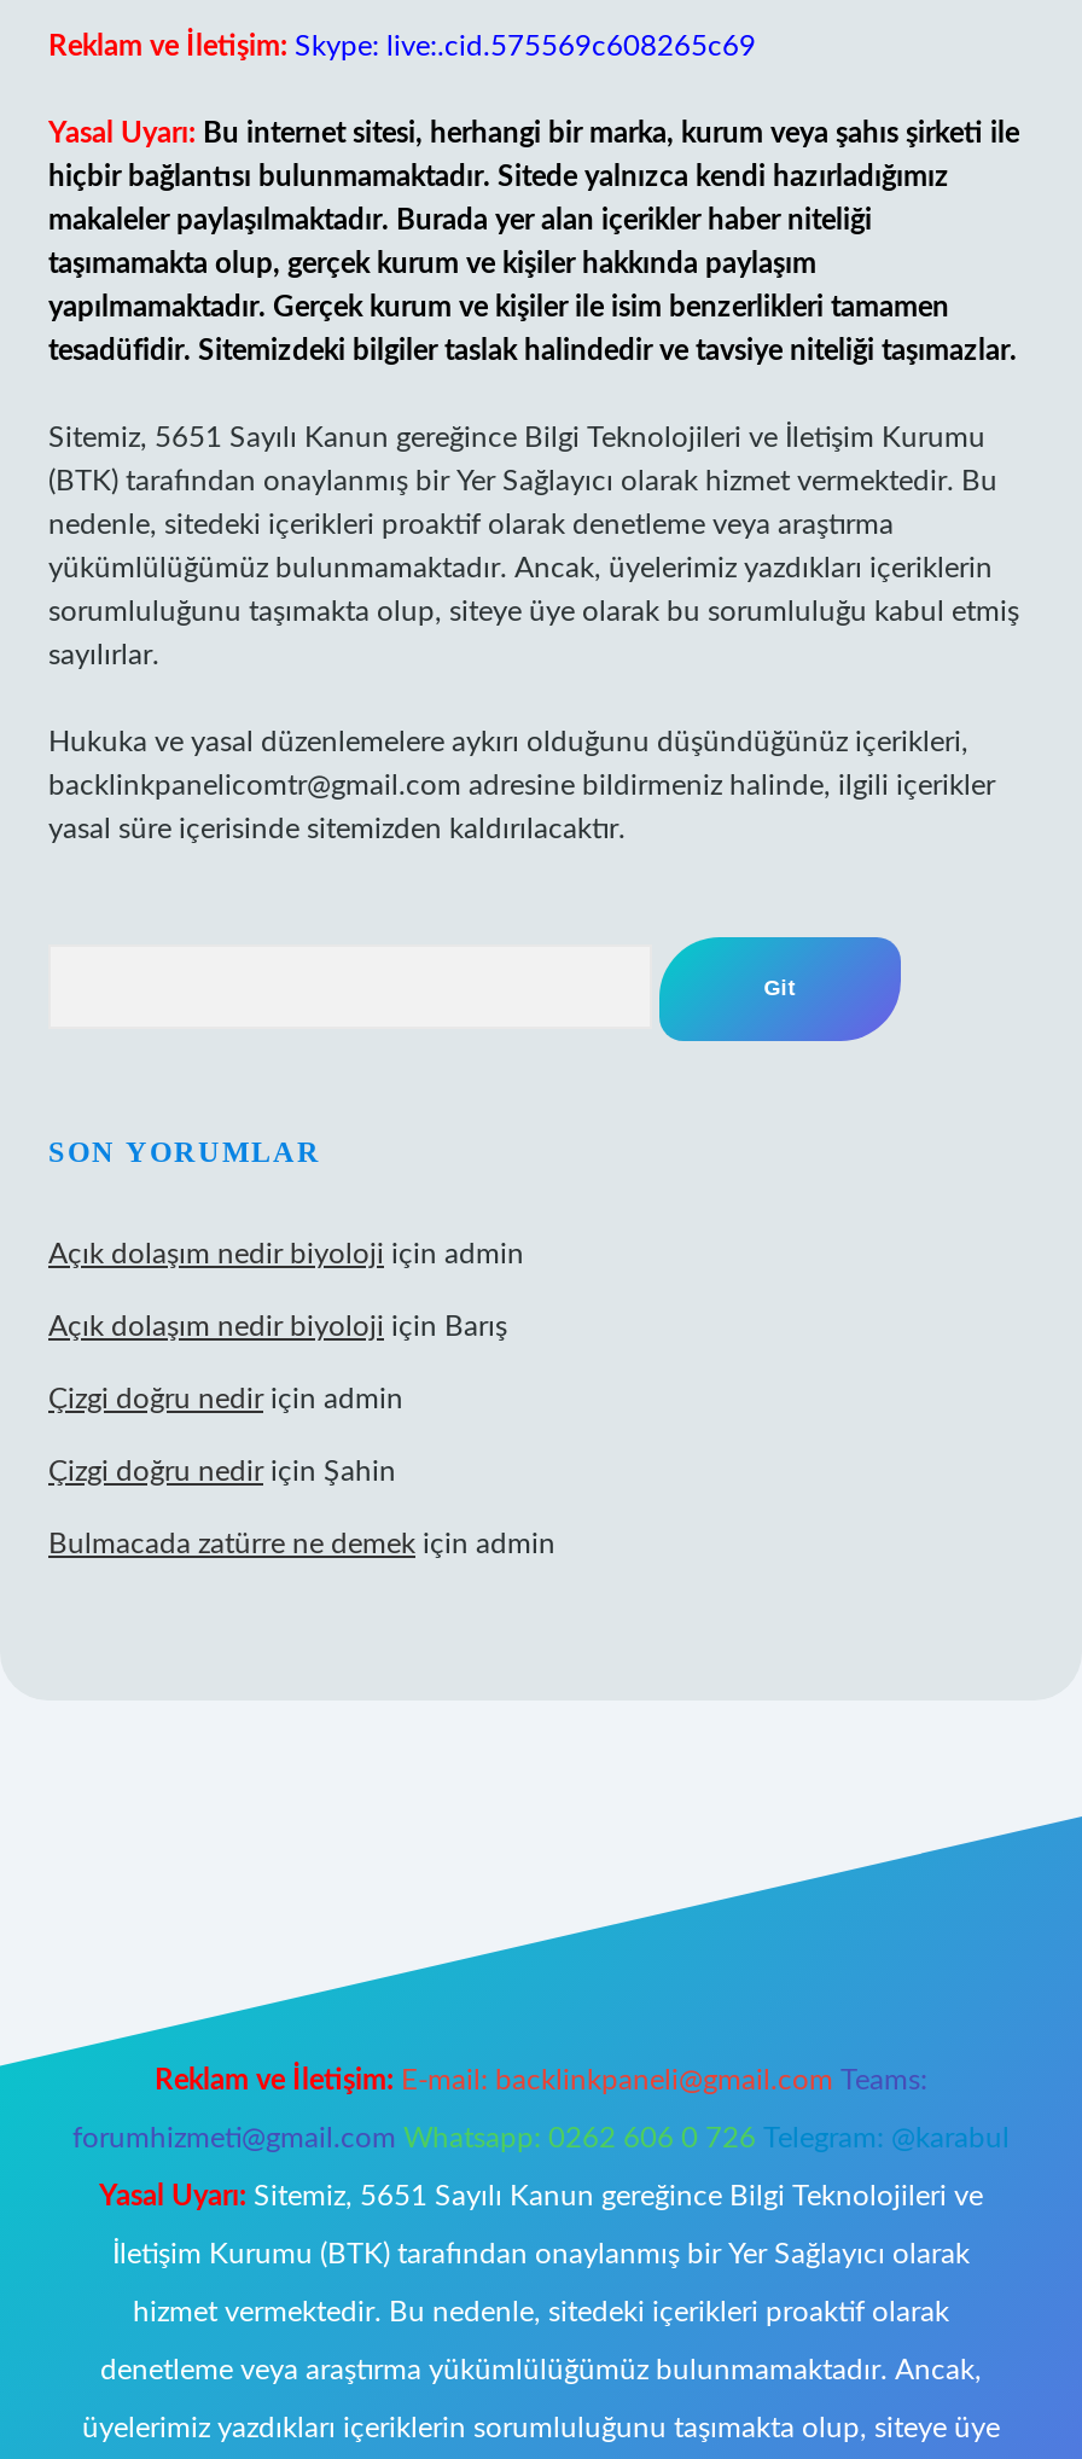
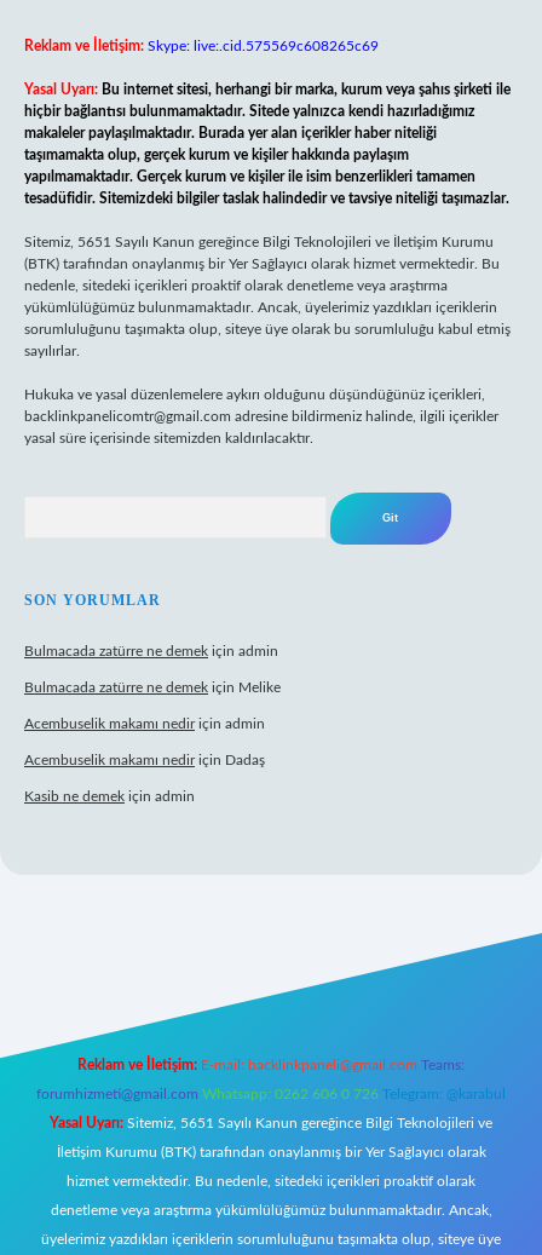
[48,1239,524,1486] Açık dolaşım nedir biyoloji için admin | Açık dolaşım nedir biyoloji için Barış | Çizgi doğru nedir için admin | Çizgi doğru nedir için Şahin -> none
moved [48,1529,555,1558] -> [24,644,278,658]: Bulmacada zatürre ne demek için admin
none -> [24,680,281,804] Bulmacada zatürre ne demek için Melike | Acembuselik makamı nedir için admin | Acembuselik makamı nedir için Dadaş | Kasib ne demek için admin

